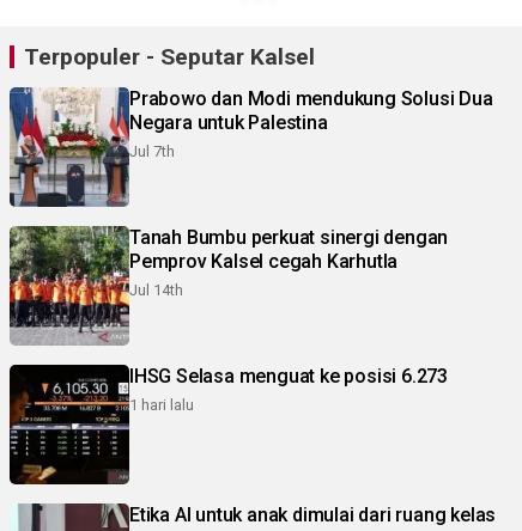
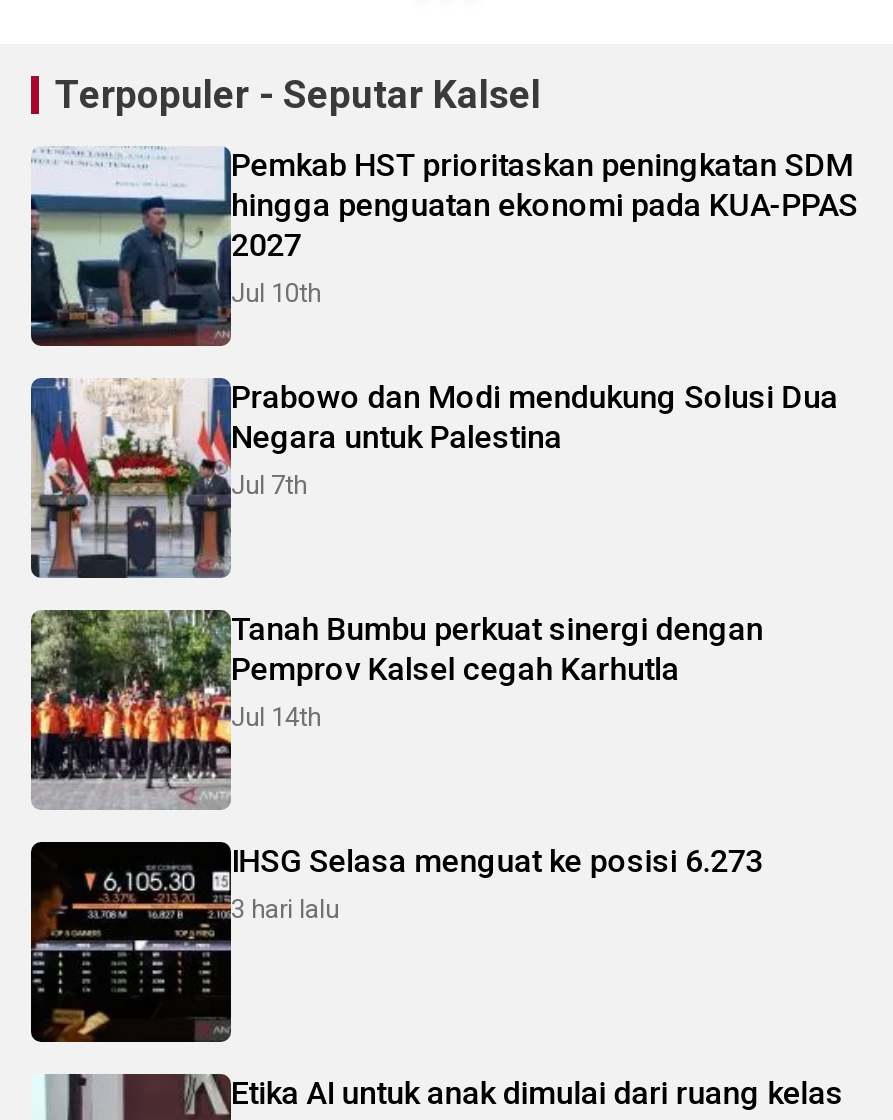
none -> [29,146,858,348] [image] | Pemkab HST prioritaskan peningkatan SDM | hingga penguatan ekonomi pada KUA-PPAS | 2027 | Jul 10th
[129,396,194,414] 1 hari lalu -> [231,894,339,924] 3 hari lalu

